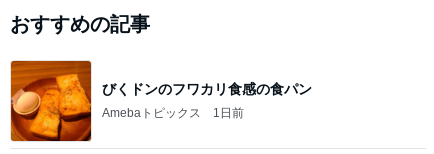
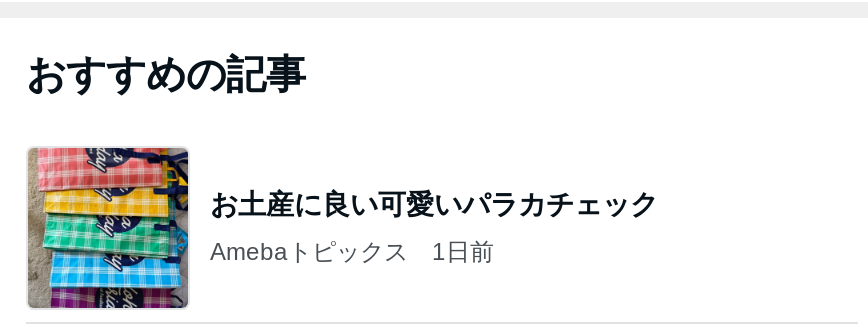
[10,60,312,142] [image] | びくドンのフワカリ食感の食パン -> [26,146,658,310] [image] | お土産に良い可愛いパラカチェック

